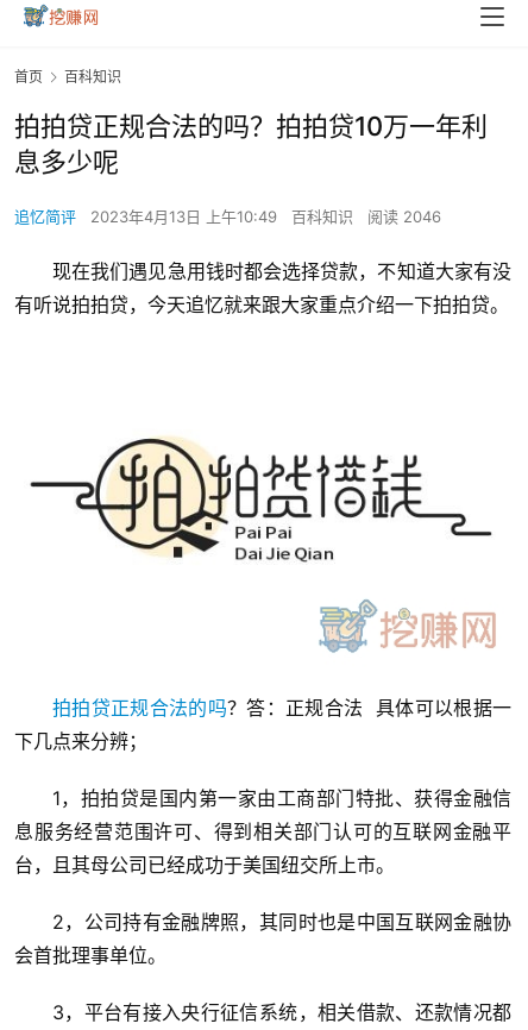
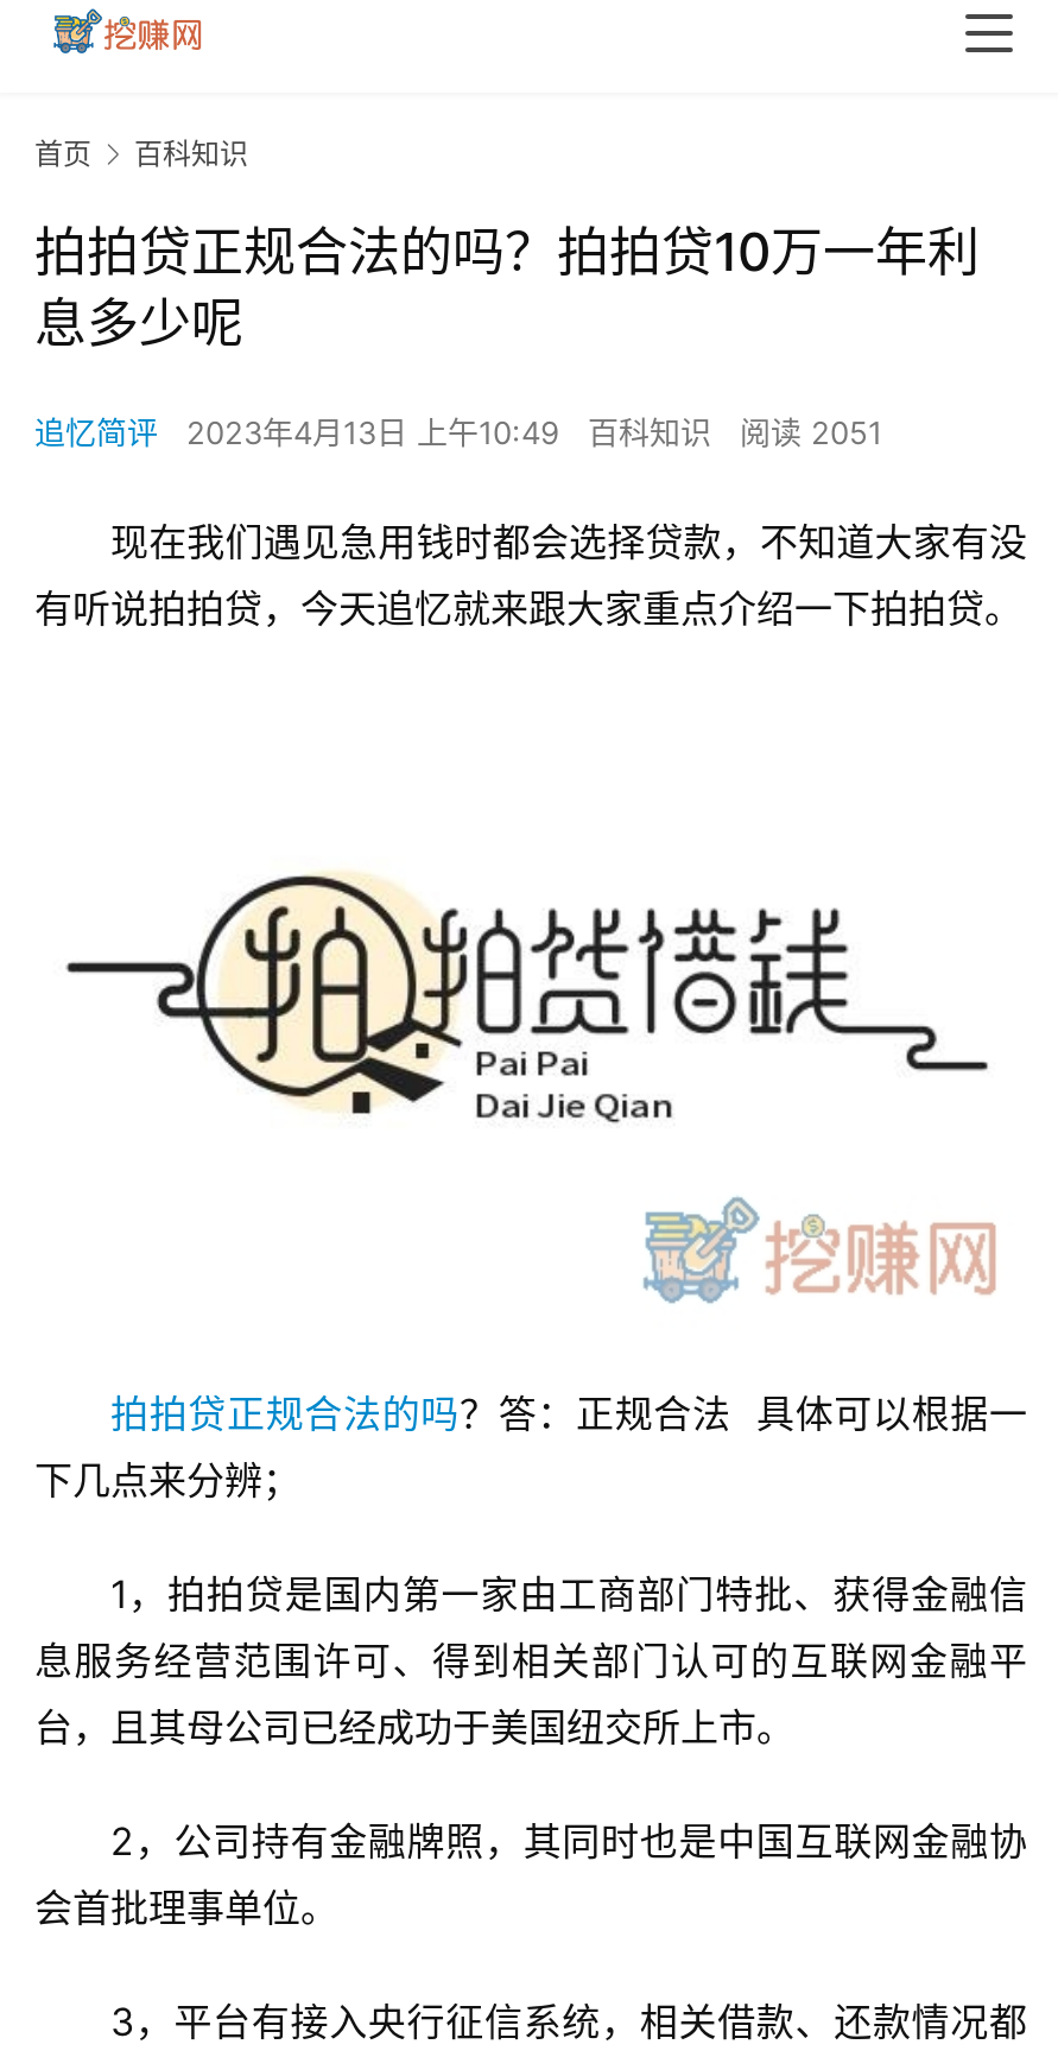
[14,207,441,226] 追忆简评 2023年4月13日 上午10:49 百科知识 阅读 2046 -> [34,414,882,452] 追忆简评 2023年4月13日 上午10:49 百科知识 阅读 2051

